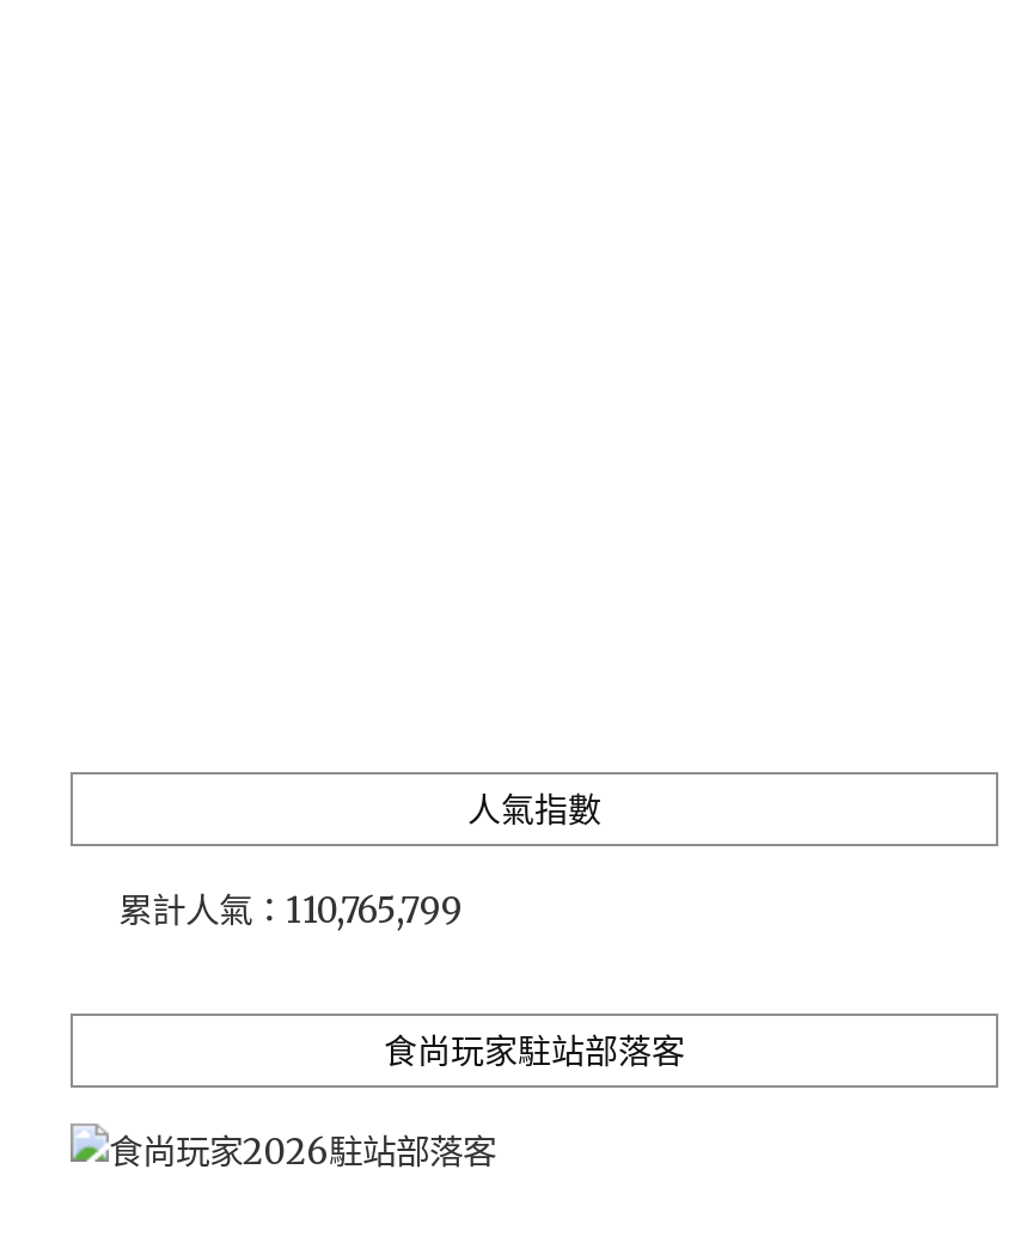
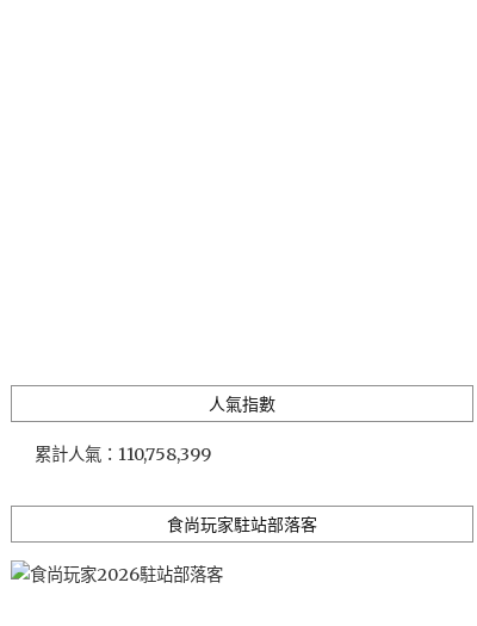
[118,889,463,932] 累計人氣：110,765,799 -> [35,444,211,465] 累計人氣：110,758,399

